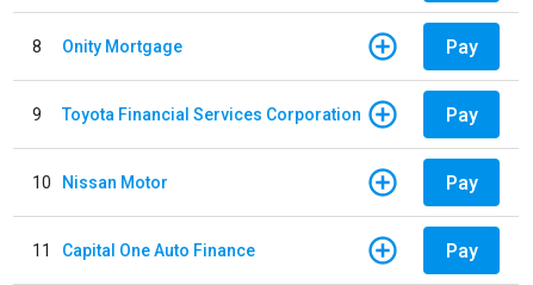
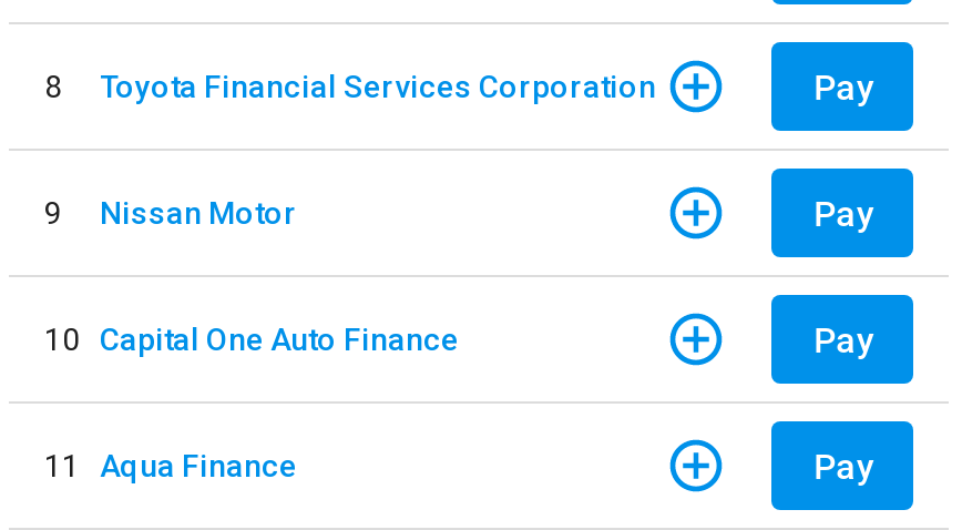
[62,36,182,55] Onity Mortgage -> none
moved [62,104,361,123] -> [100,68,656,103]: Toyota Financial Services Corporation
none -> [100,194,297,230] Nissan Motor
[32,172,168,191] 10 Nissan Motor -> [44,320,459,356] 10 Capital One Auto Finance
[32,240,255,259] 11 Capital One Auto Finance -> [44,447,297,482] 11 Aqua Finance

